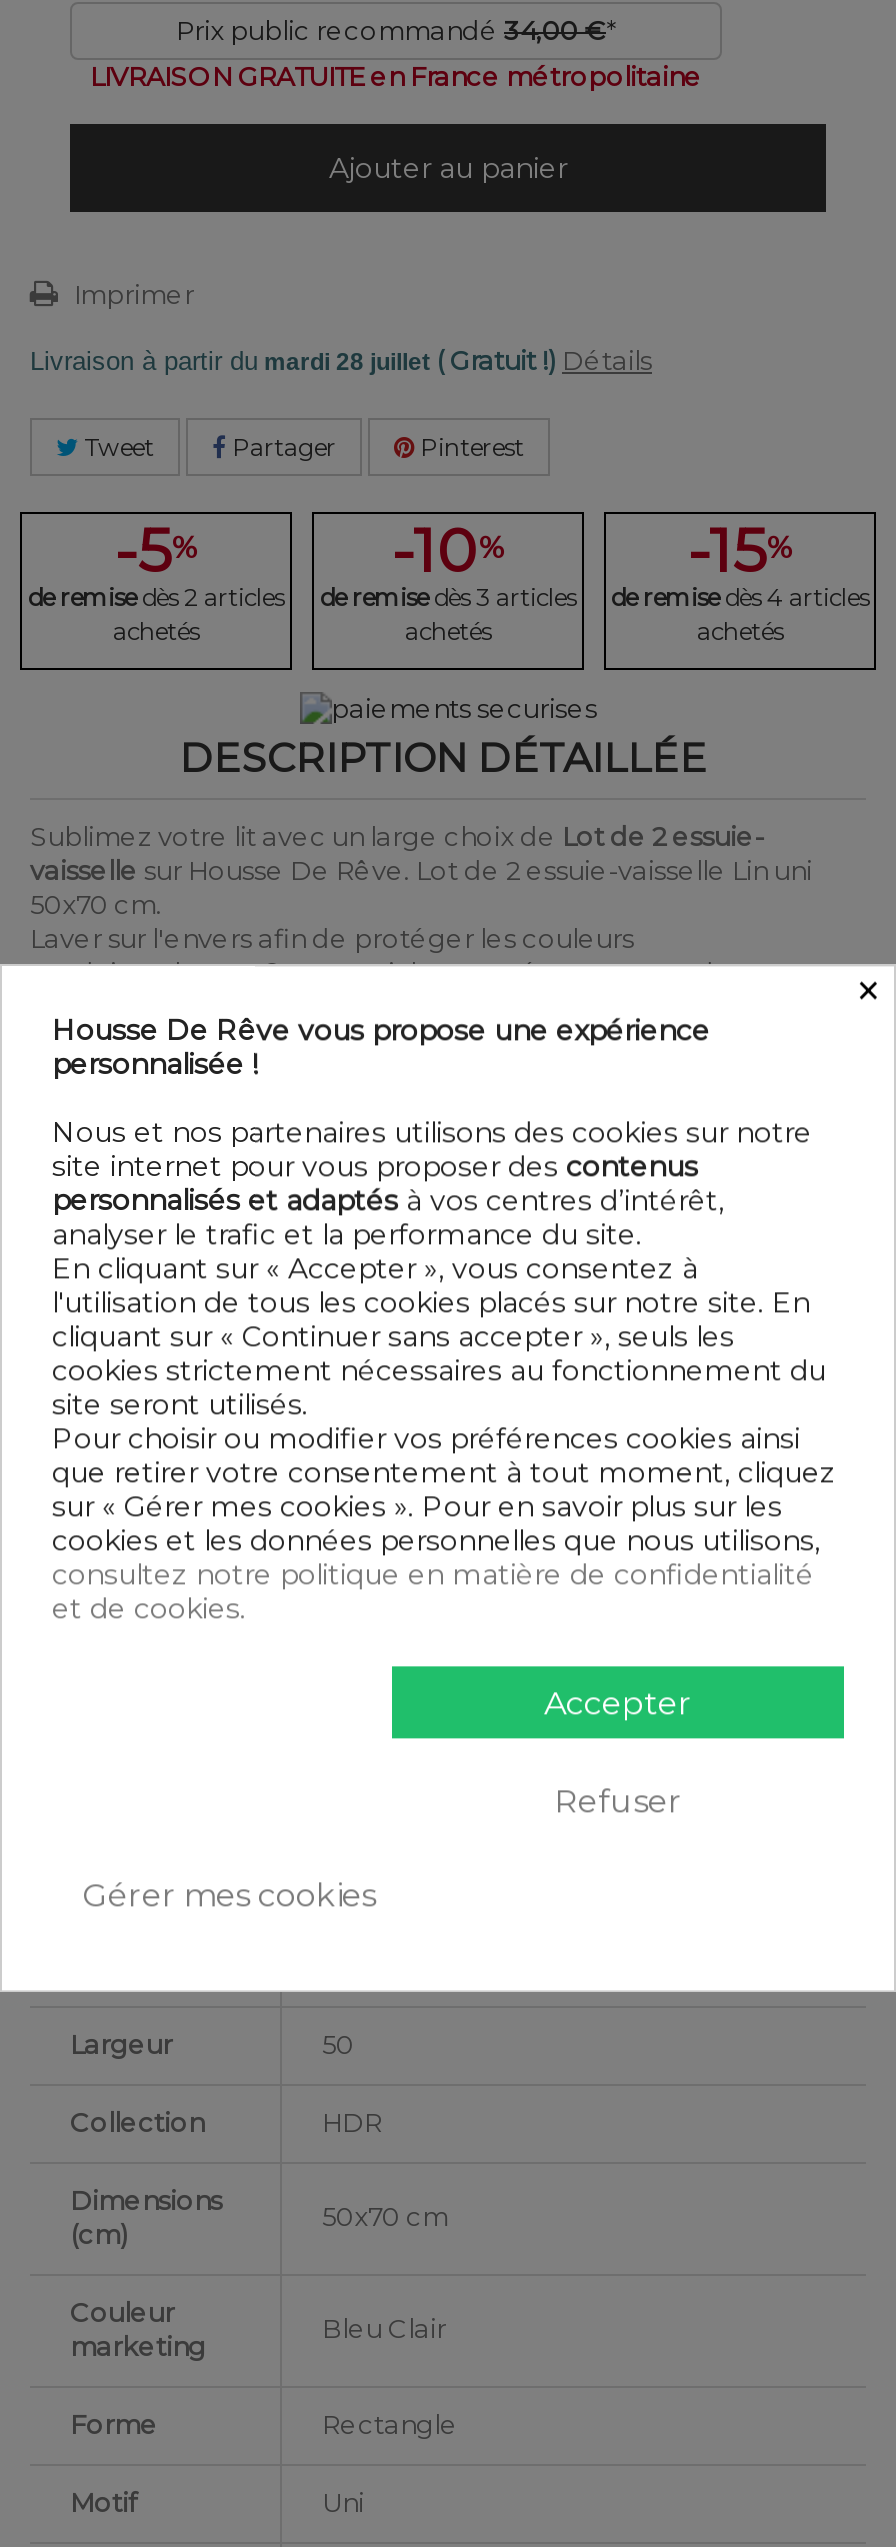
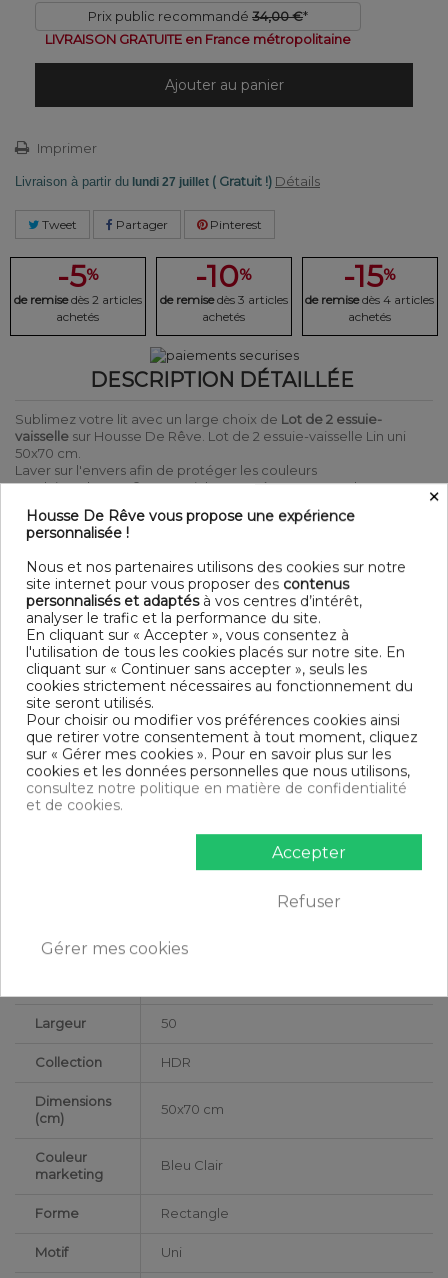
[30,344,652,376] Livraison à partir du mardi 28 juillet ( Gratuit !) Détails -> [15,173,320,189] Livraison à partir du lundi 27 juillet ( Gratuit !) Détails

